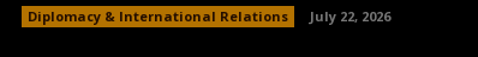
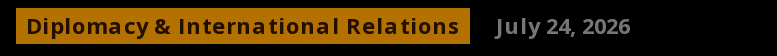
[28,8,390,25] Diplomacy & International Relations July 22, 2026 -> [26,10,630,40] Diplomacy & International Relations July 24, 2026

